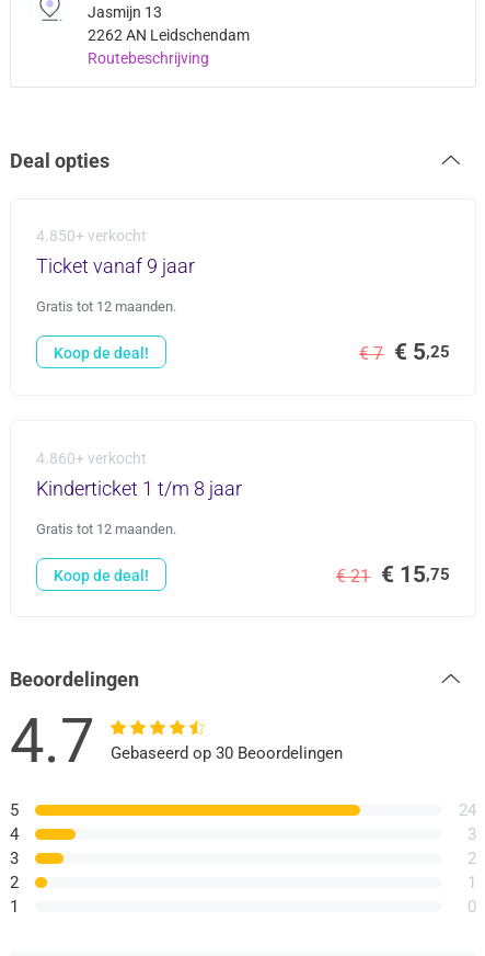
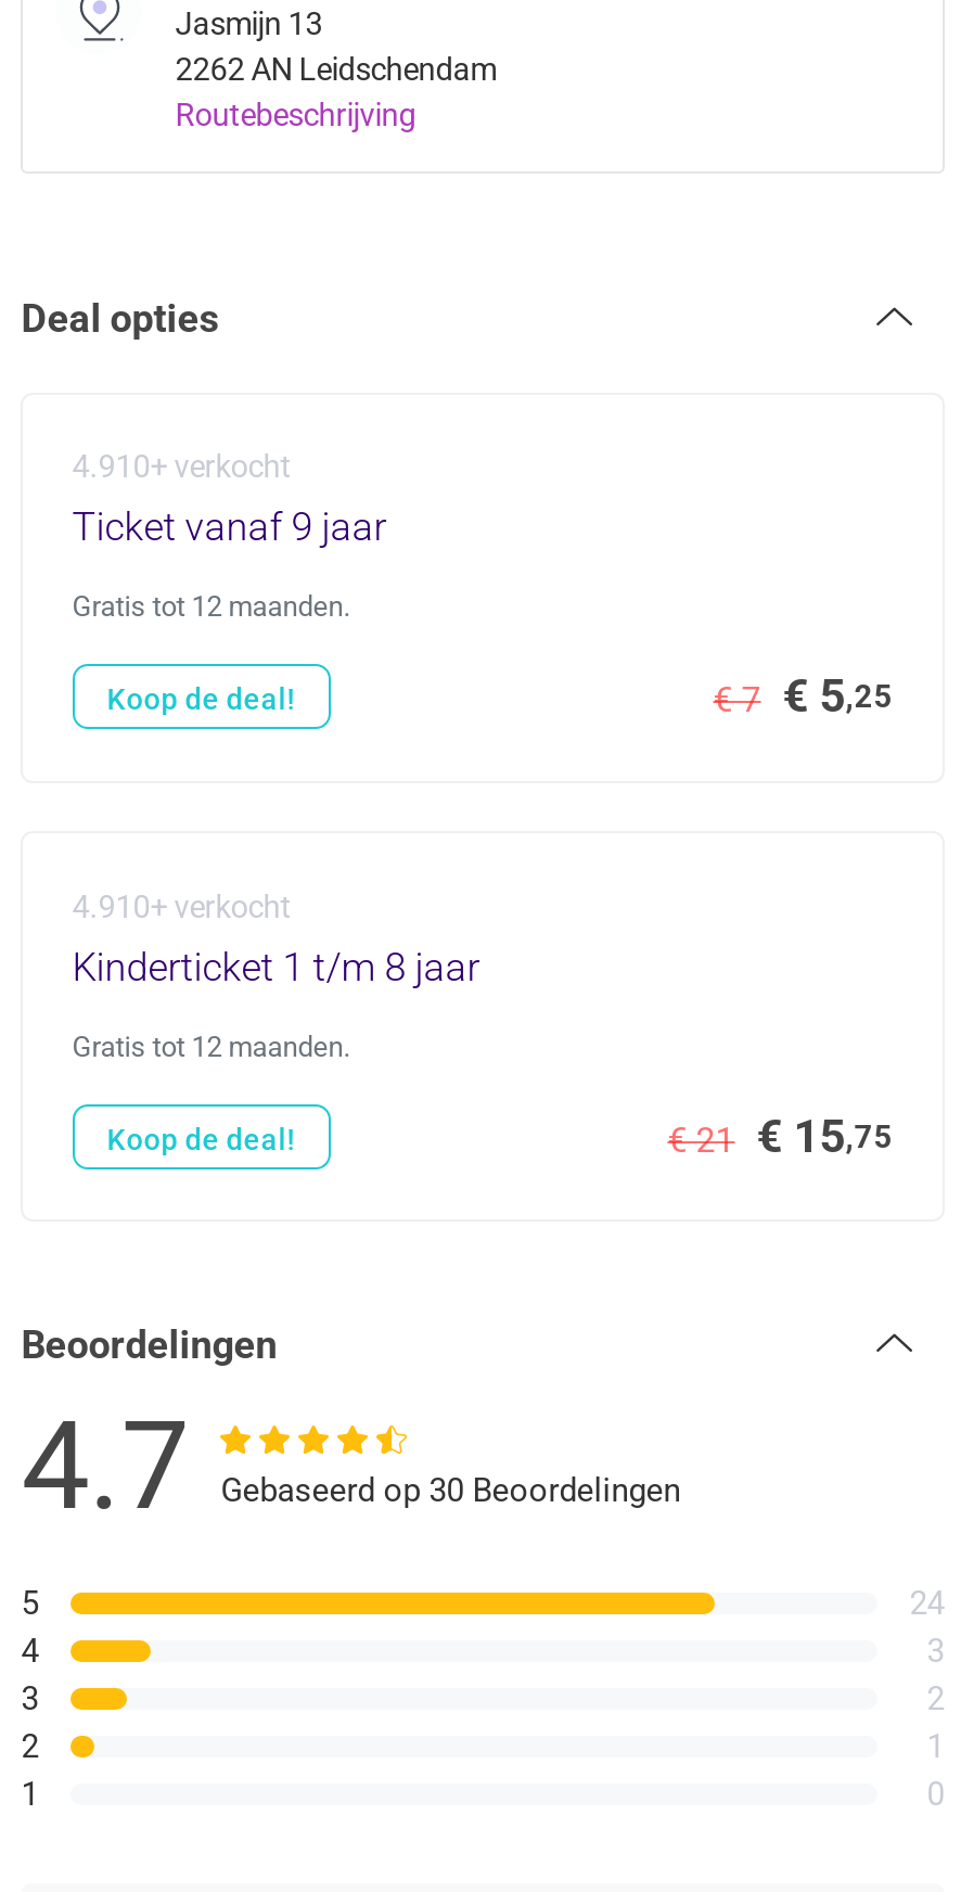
[36,227,146,245] 4.850+ verkocht -> [72,450,291,484] 4.910+ verkocht
[36,449,146,467] 4.860+ verkocht -> [72,889,291,924] 4.910+ verkocht

